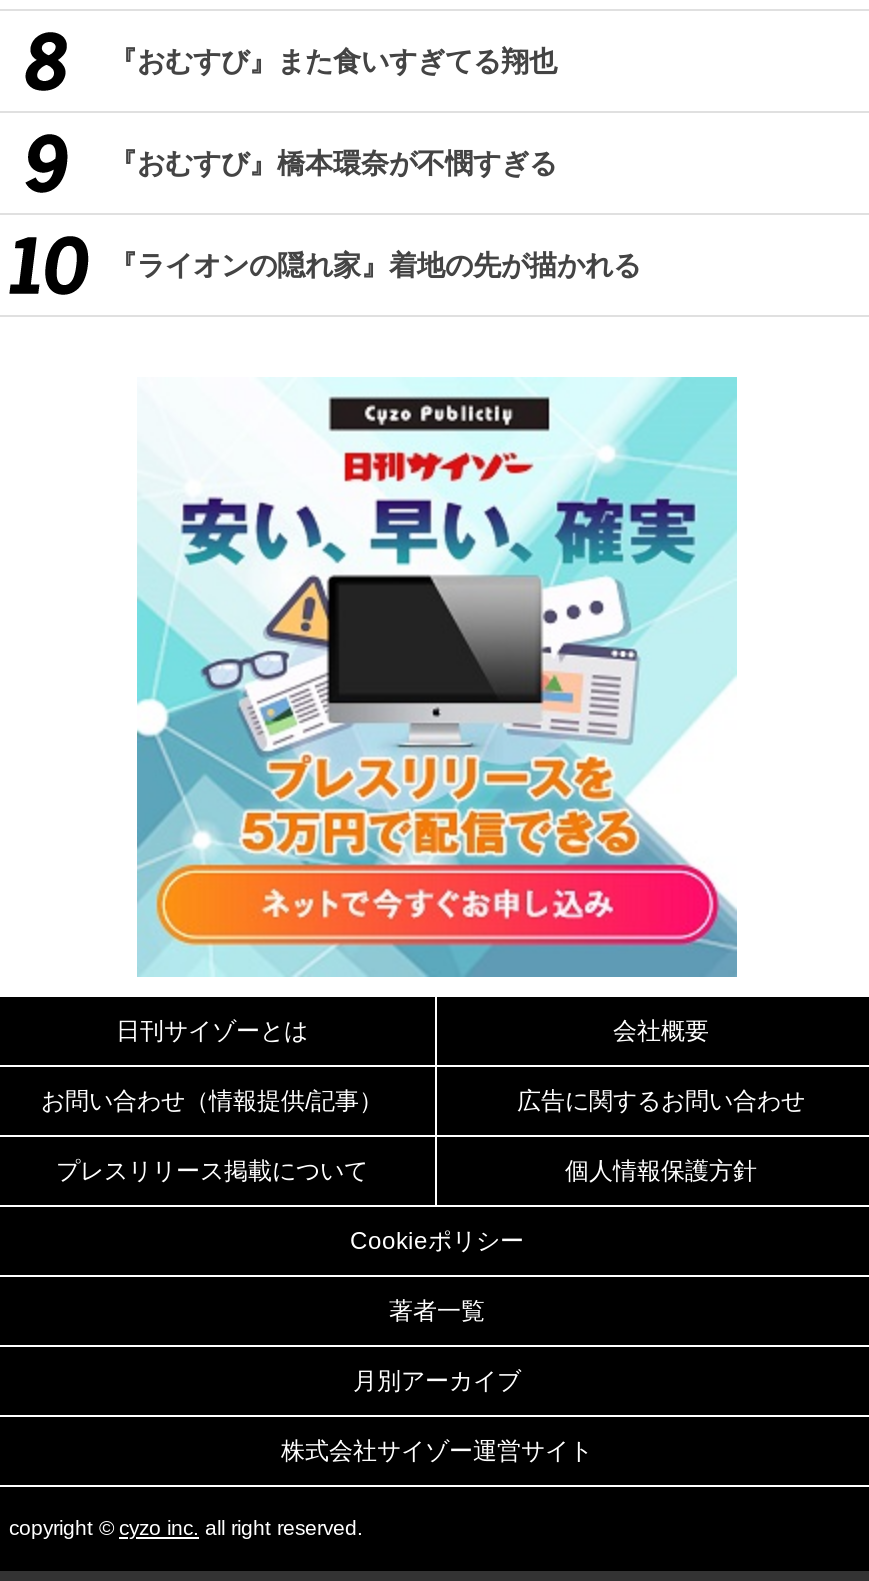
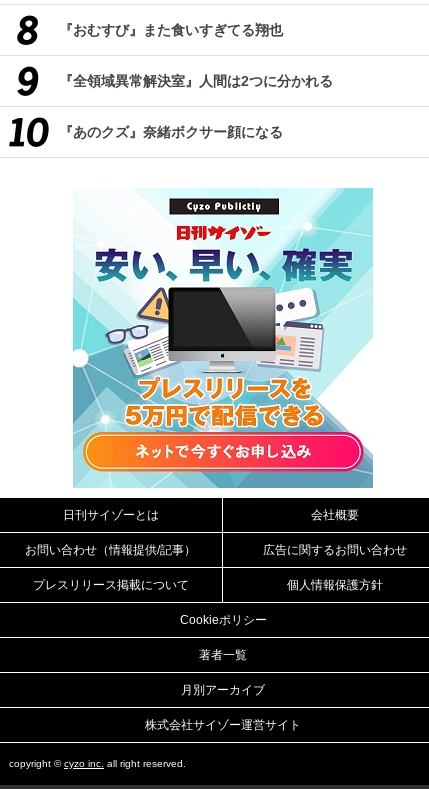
[109,147,557,179] 『おむすび』橋本環奈が不憫すぎる -> [59,73,333,89] 『全領域異常解決室』人間は2つに分かれる
[109,249,641,281] 『ライオンの隠れ家』着地の先が描かれる -> [59,124,283,140] 『あのクズ』奈緒ボクサー顔になる

